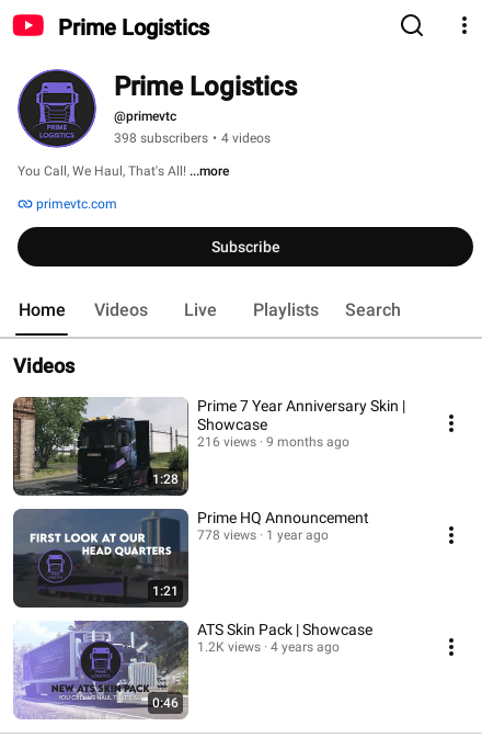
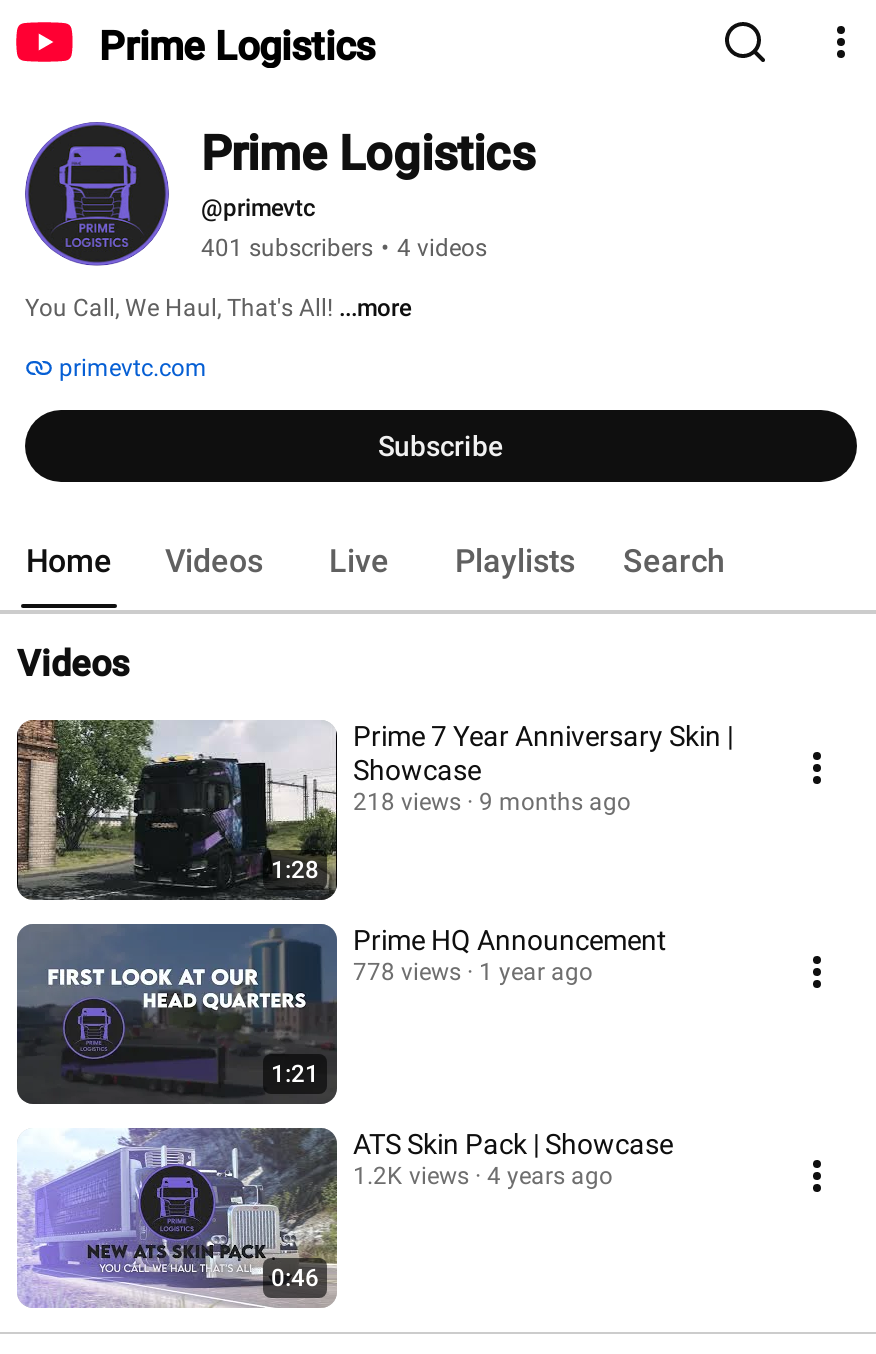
[114,130,271,146] 398 subscribers • 4 videos -> [201,234,487,262] 401 subscribers • 4 videos
[197,434,349,450] 216 views 9 months ago -> [353,788,631,816] 218 views 9 months ago

